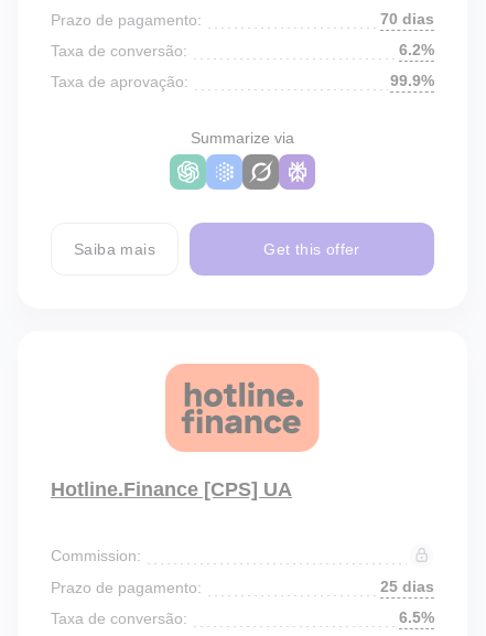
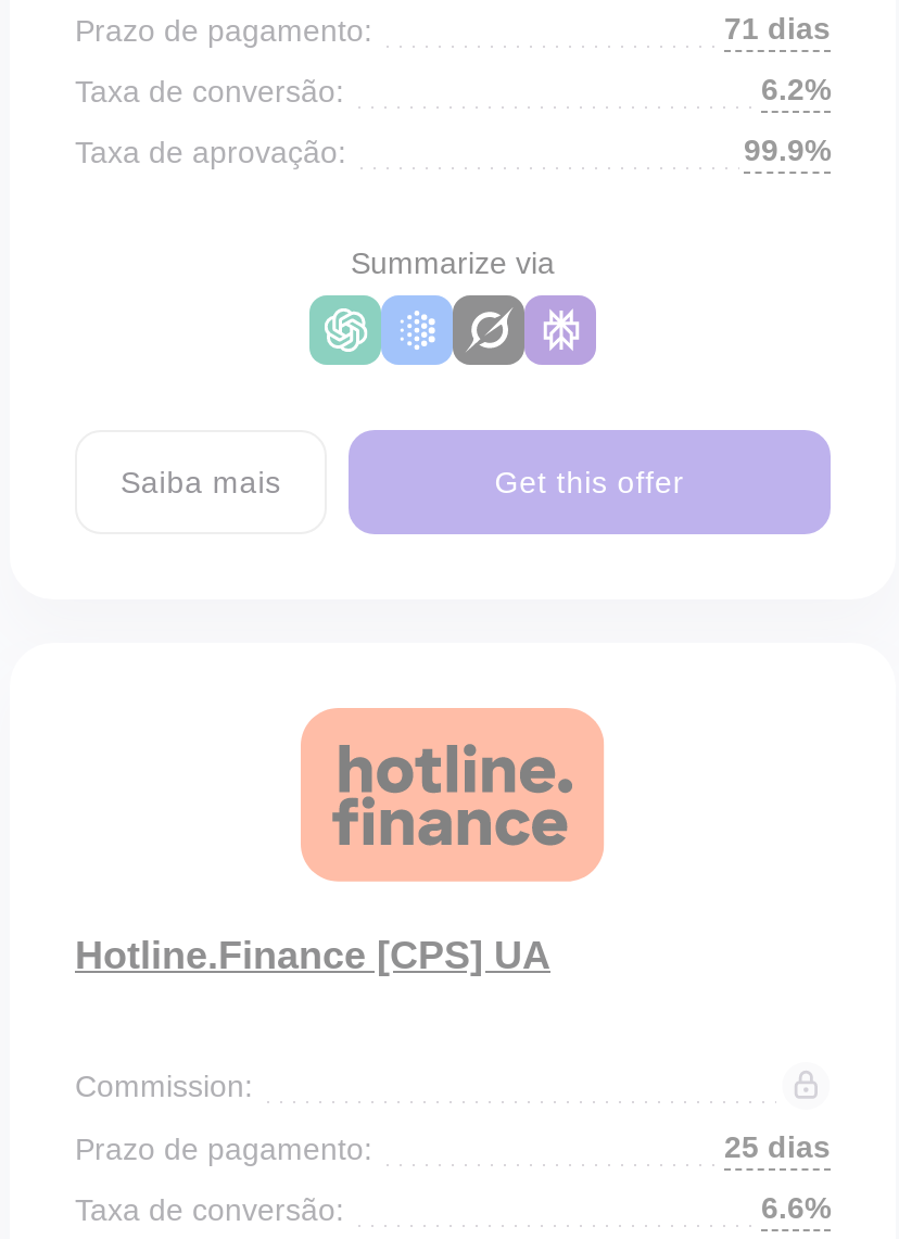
[380,10,434,28] 70 dias -> [724,11,831,46] 71 dias
[399,608,434,626] 6.5% -> [761,1190,831,1225] 6.6%

